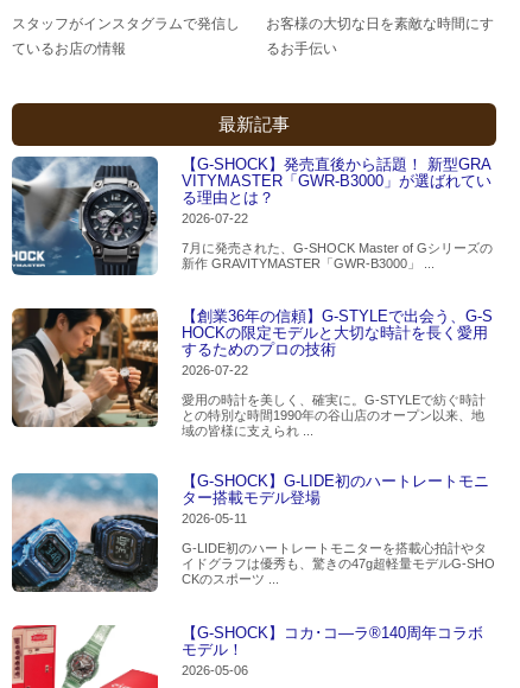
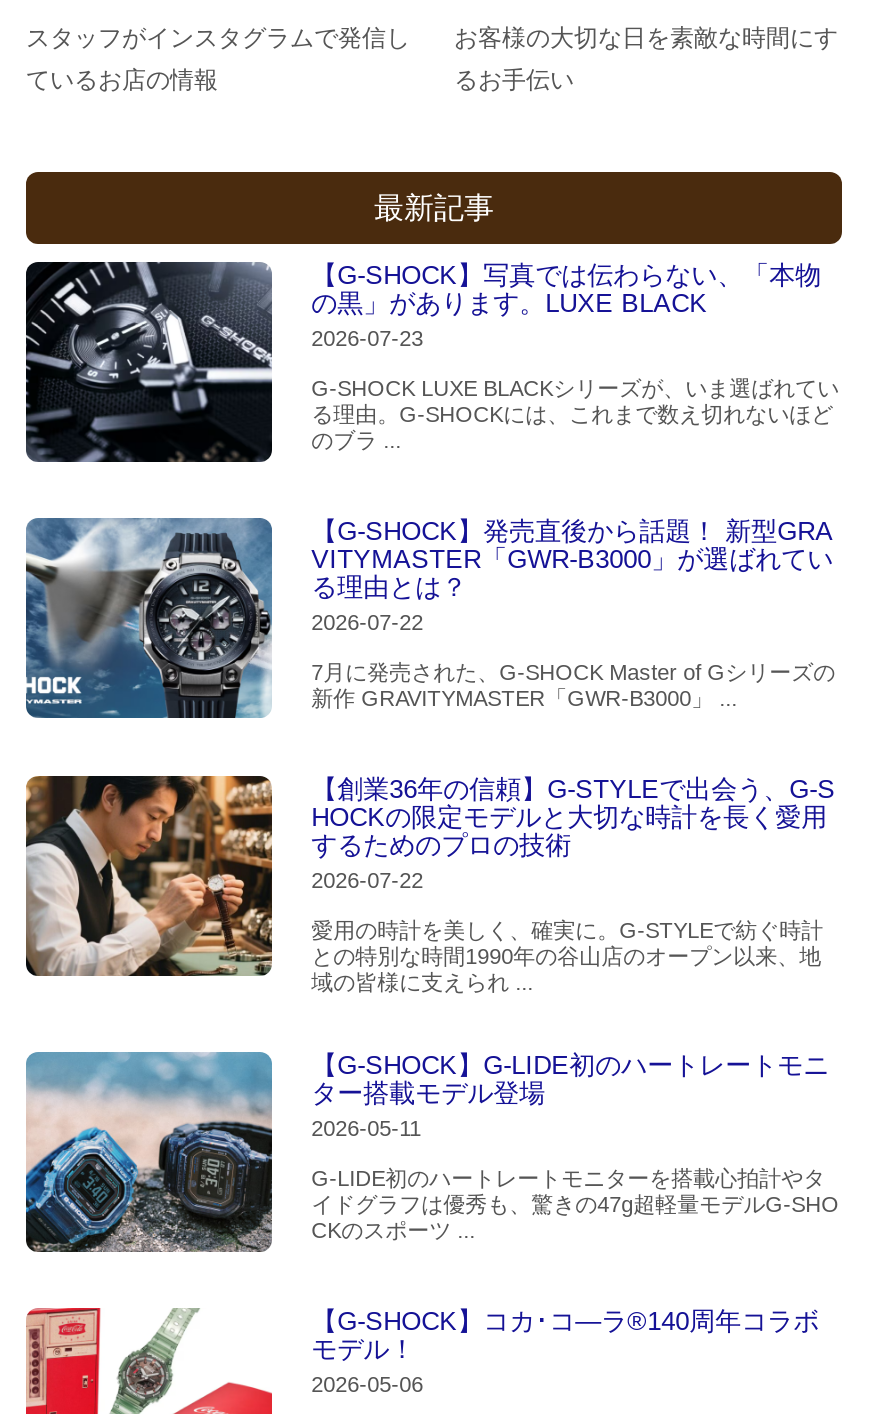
none -> [24,260,839,464] [image] | 【G-SHOCK】写真では伝わらない、「本物 | の黒」があります。LUXE BLACK | 2026-07-23 | G-SHOCK LUXE BLACKシリーズが、いま選ばれてい | る理由。G-SHOCKには、これまで数え切れないほど | のブラ ...

